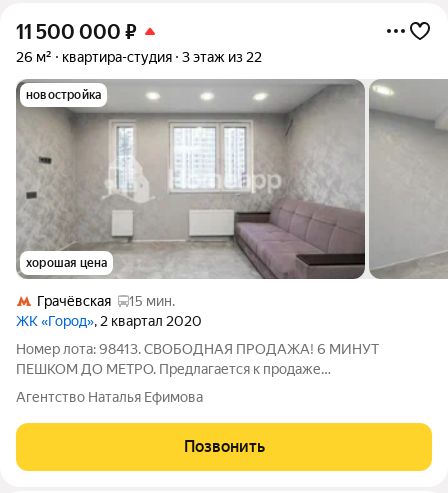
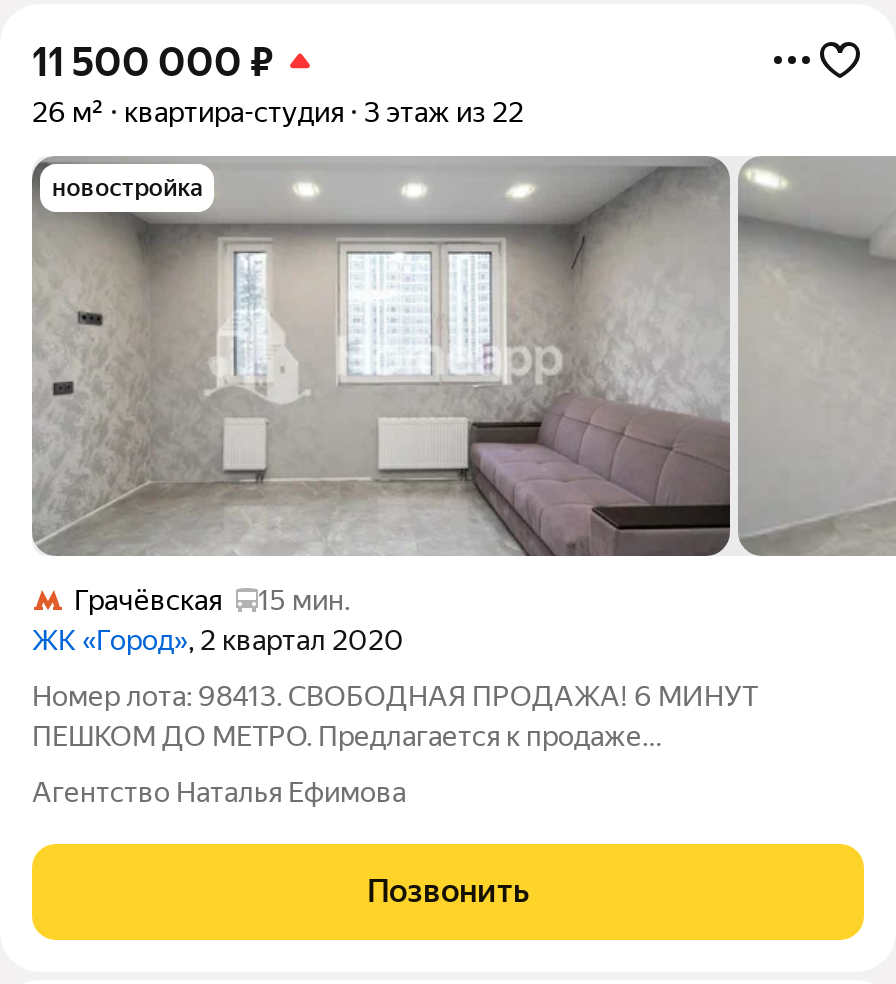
[26,256,107,270] хорошая цена -> none

